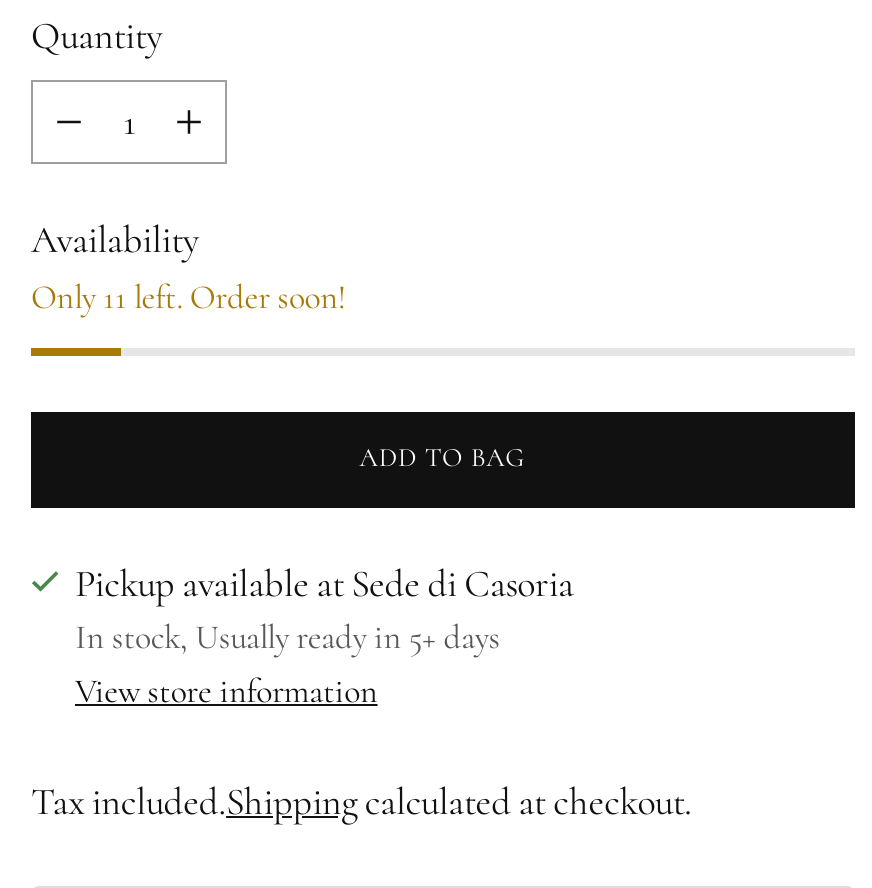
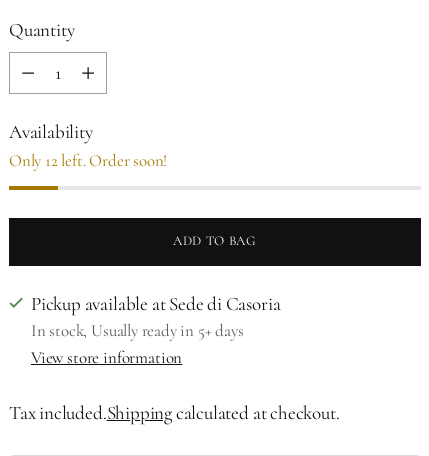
[31,275,345,317] Only 11 left. Order soon! -> [9,150,167,171] Only 12 left. Order soon!

